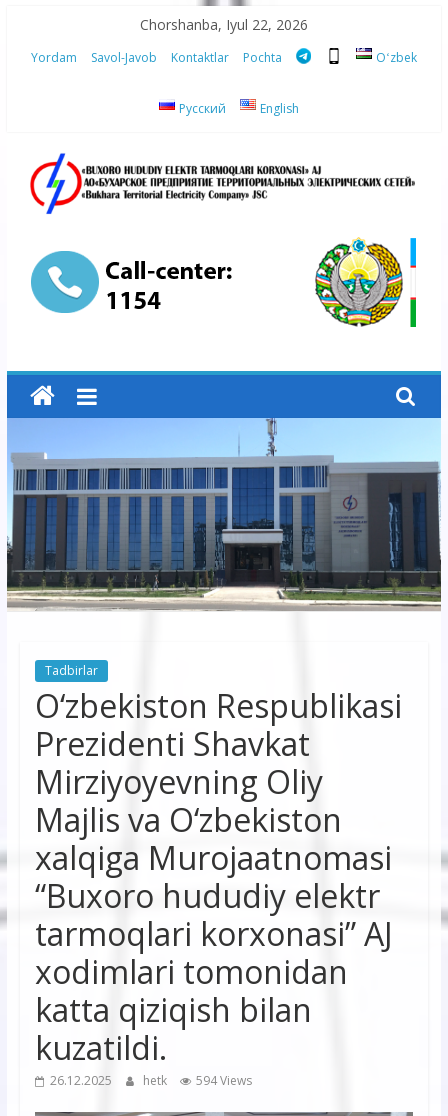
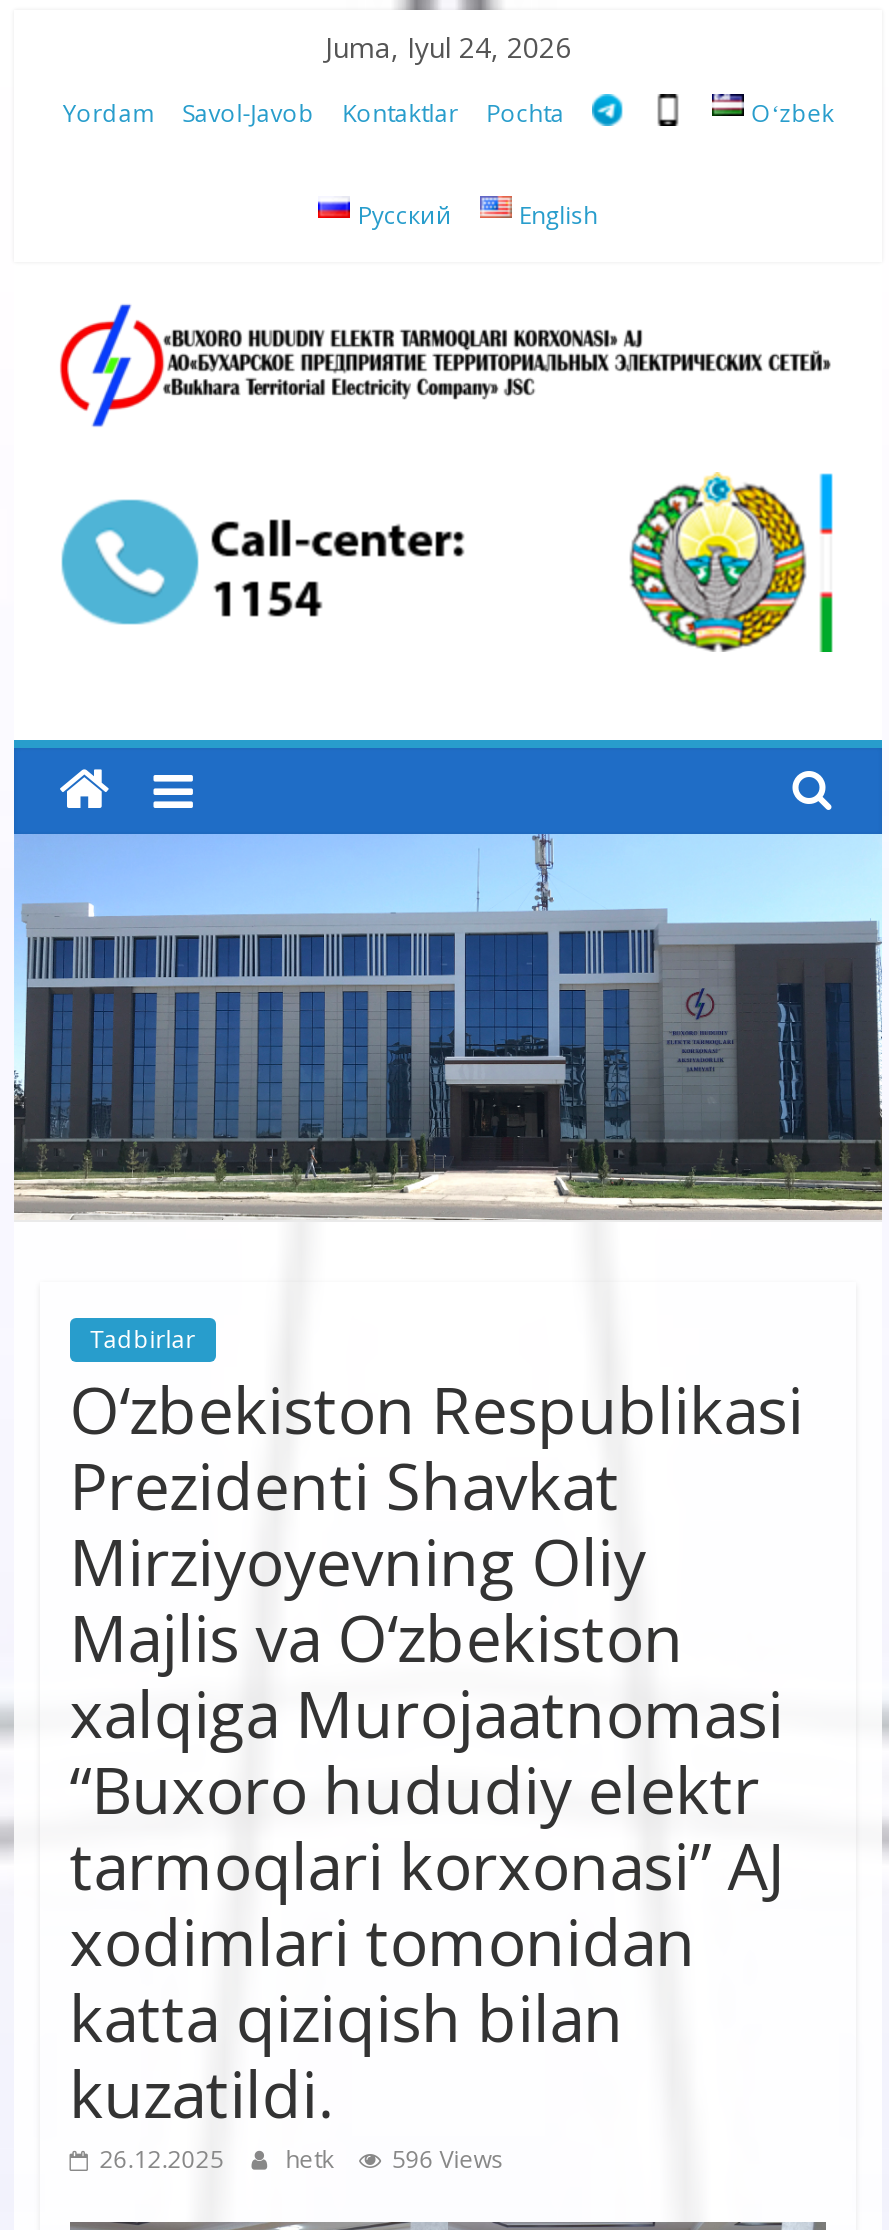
[140,15,308,34] Chorshanba, Iyul 22, 2026 -> [325,28,571,66] Juma, Iyul 24, 2026
[50,1071,252,1088] 26.12.2025 hetk 594 Views -> [100,2141,504,2175] 26.12.2025 hetk 596 Views

